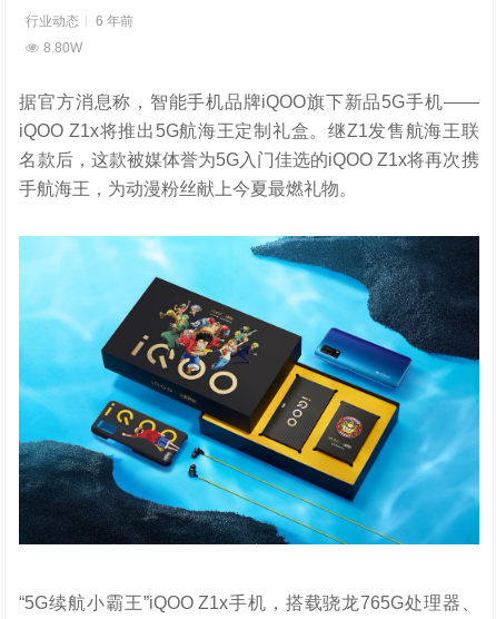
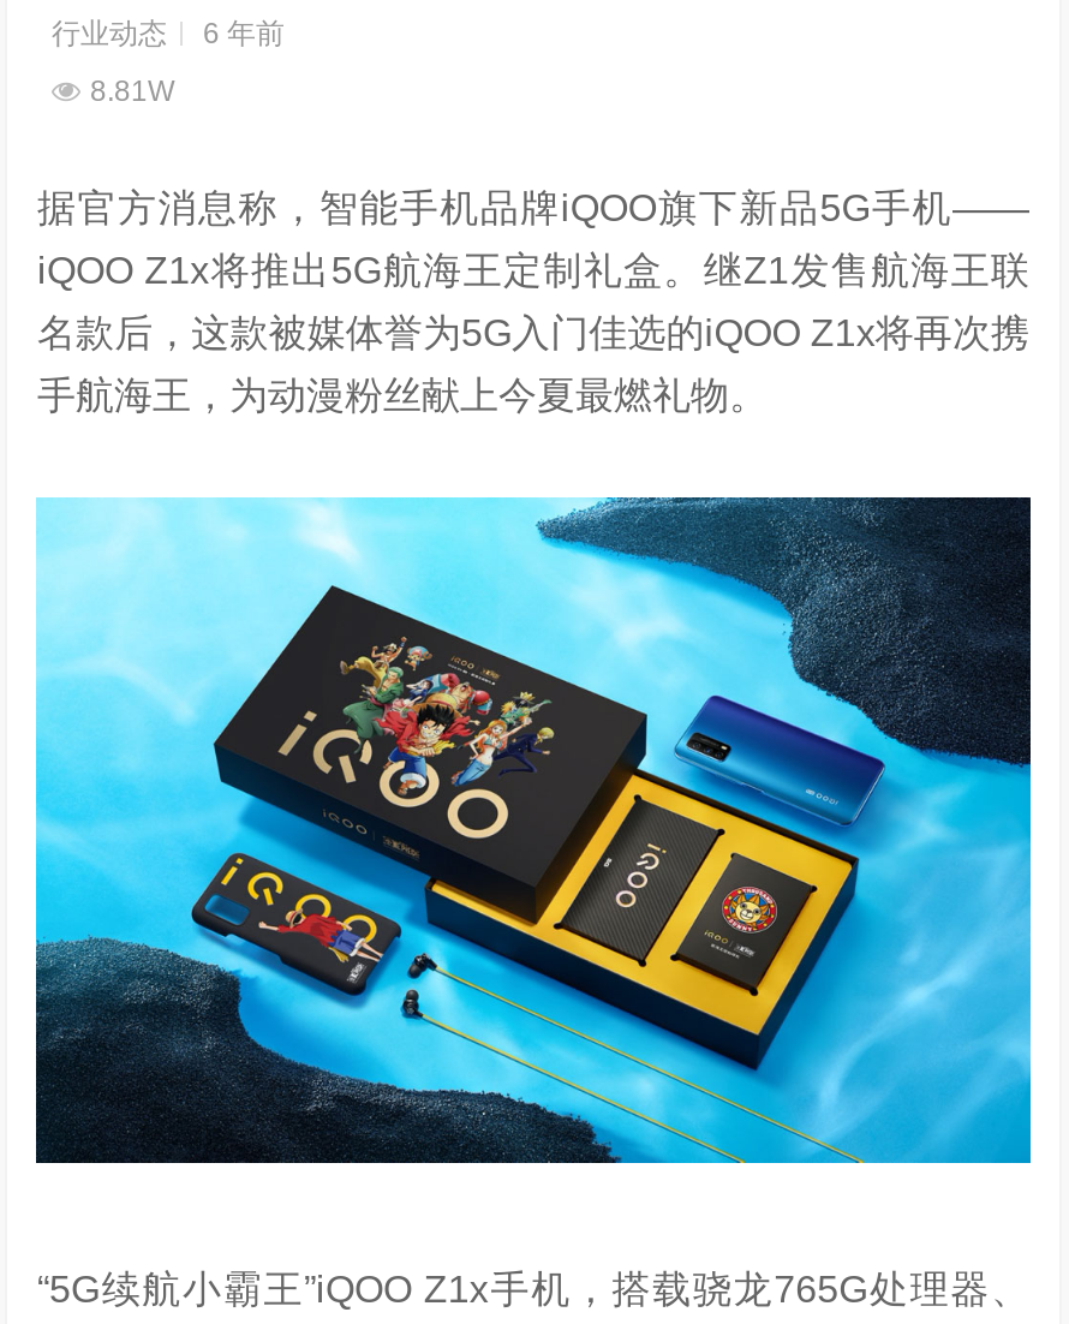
[44,40,83,56] 8.80W -> [90,74,174,108] 8.81W

